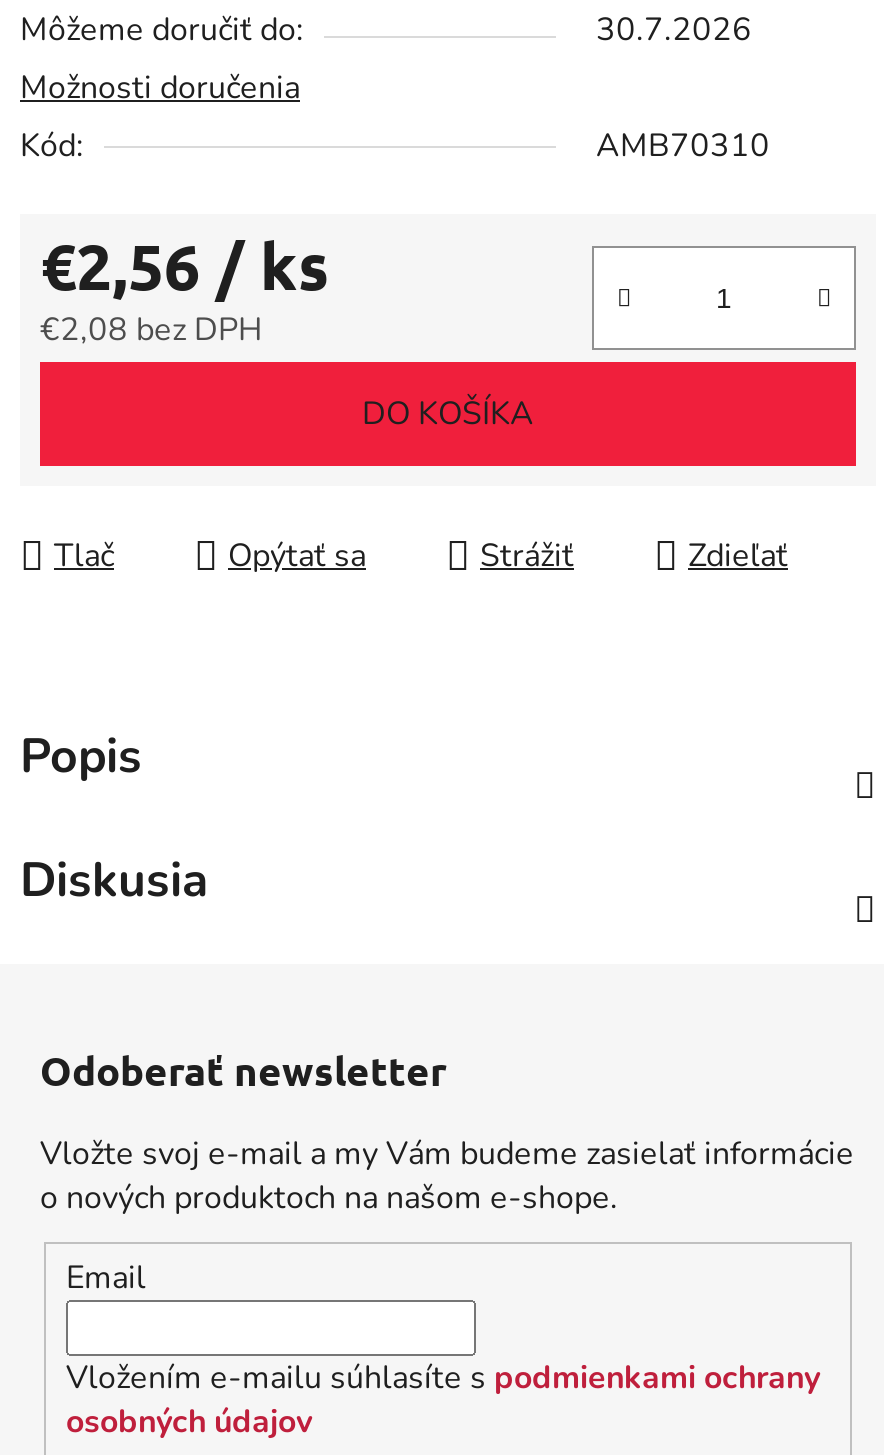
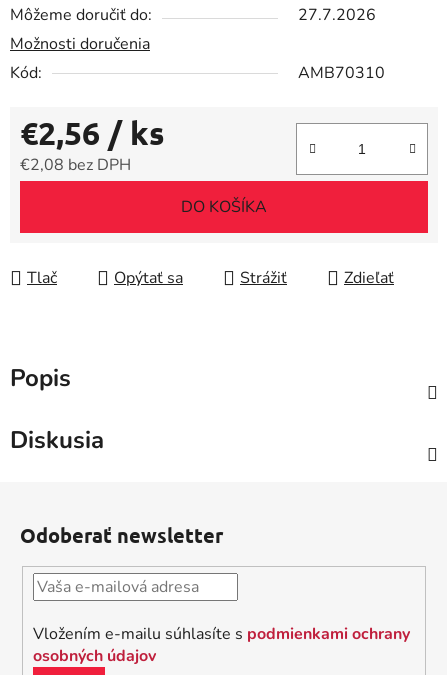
[596,8,752,52] 30.7.2026 -> [298,4,376,26] 27.7.2026
[40,1132,854,1300] Vložte svoj e-mail a my Vám budeme zasielať informácie | o nových produktoch na našom e-shope. | Email -> none

